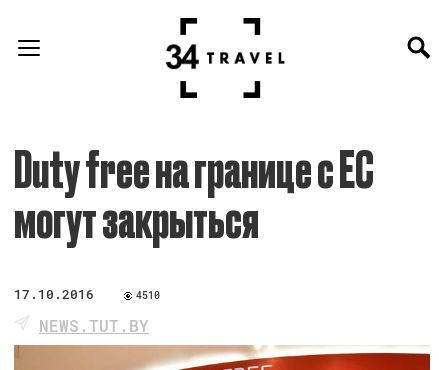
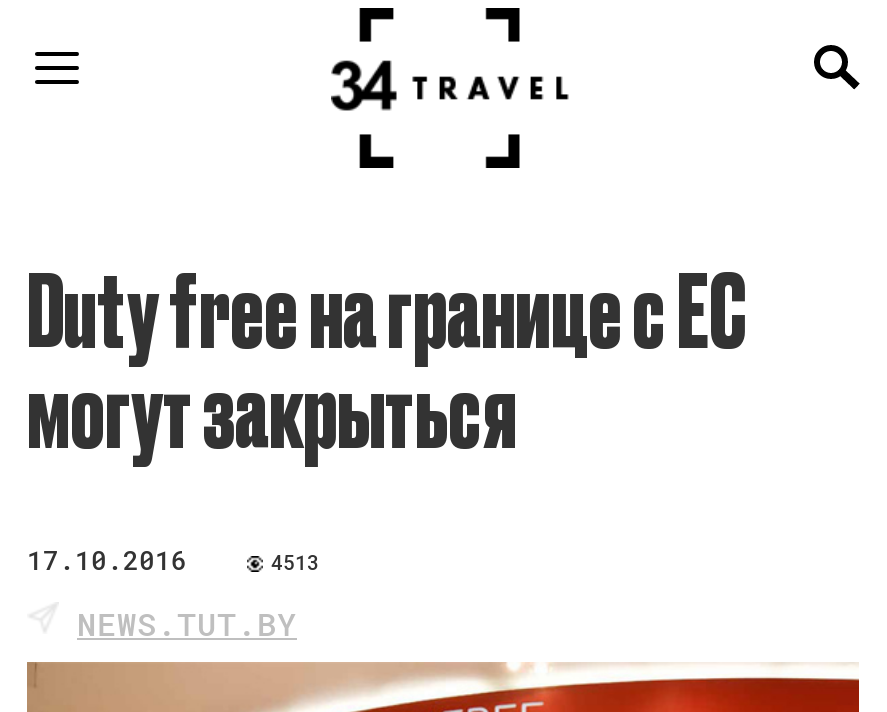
[136,289,160,302] 4510 -> [271,550,319,576] 4513

